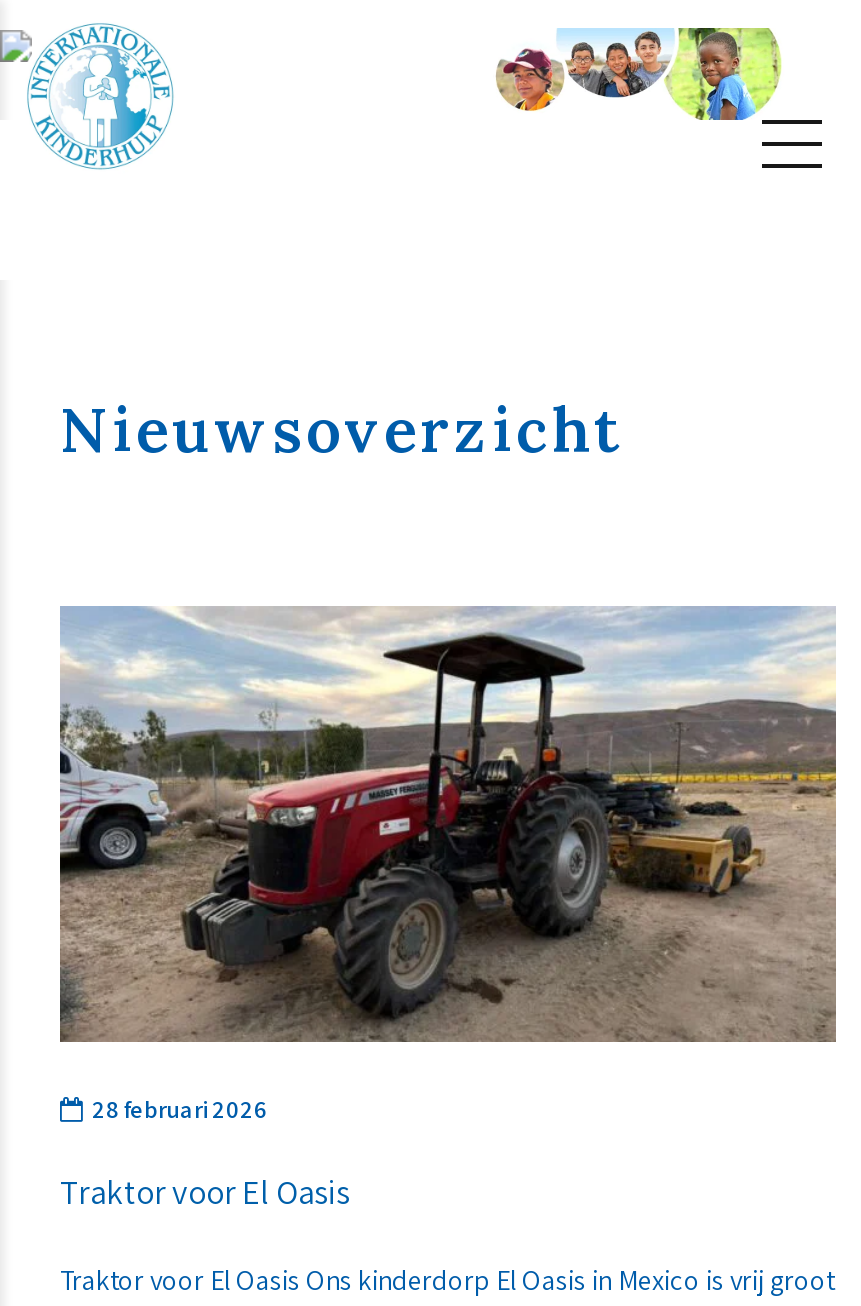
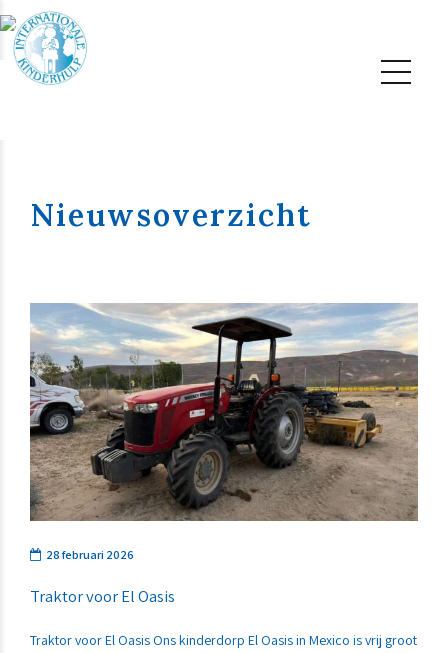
[494,26,782,122] [image] -> none

